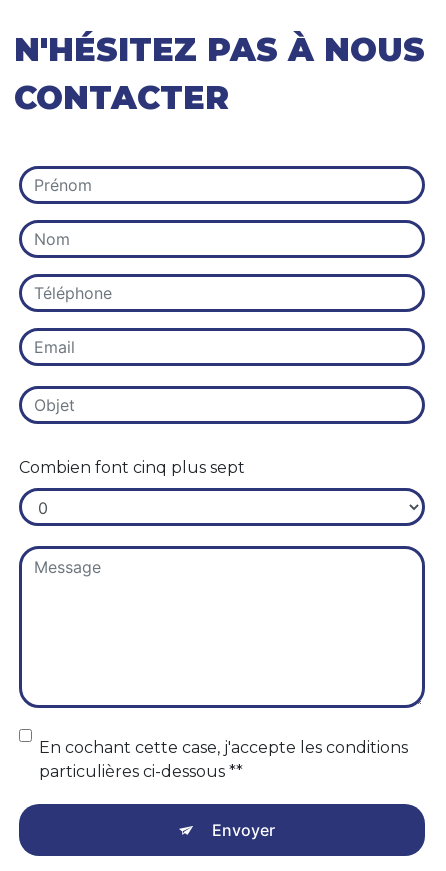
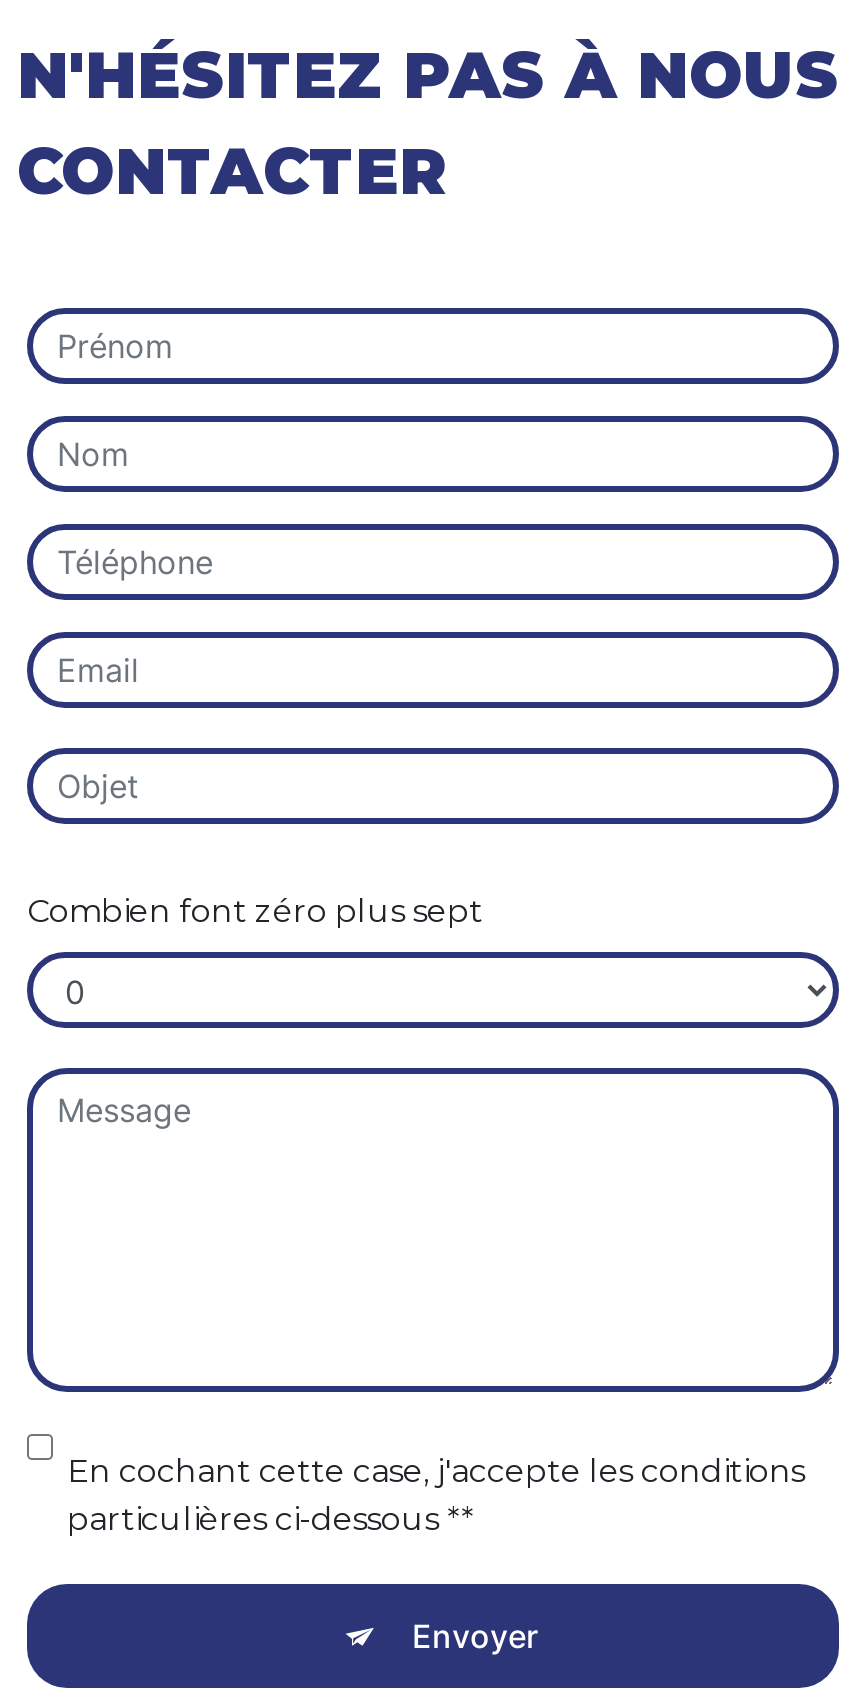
[19,458,245,477] Combien font cinq plus sept -> [27,893,483,931] Combien font zéro plus sept

